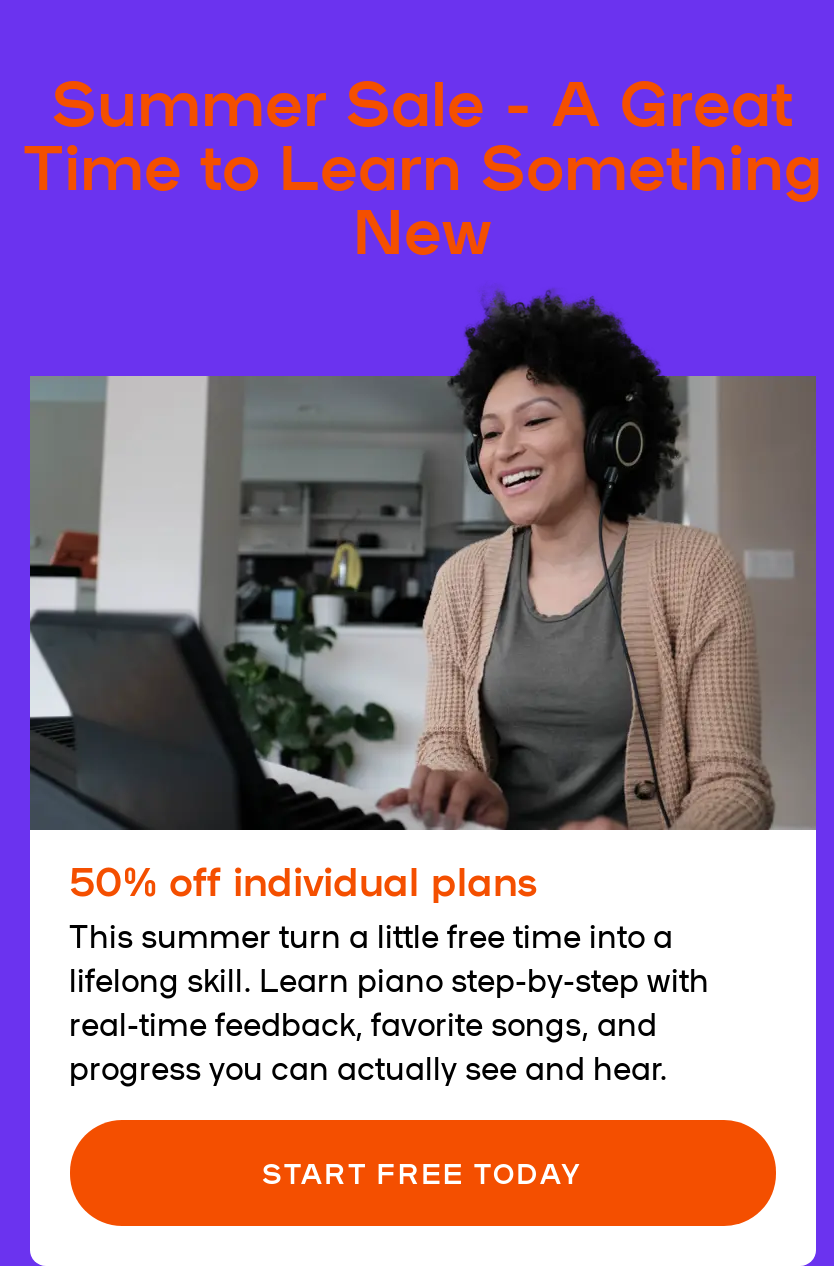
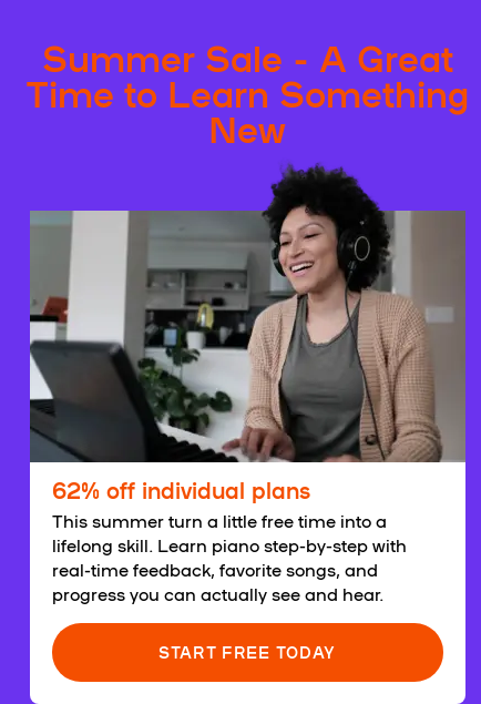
[69,849,537,905] 50% off individual plans -> [52,473,310,504] 62% off individual plans

